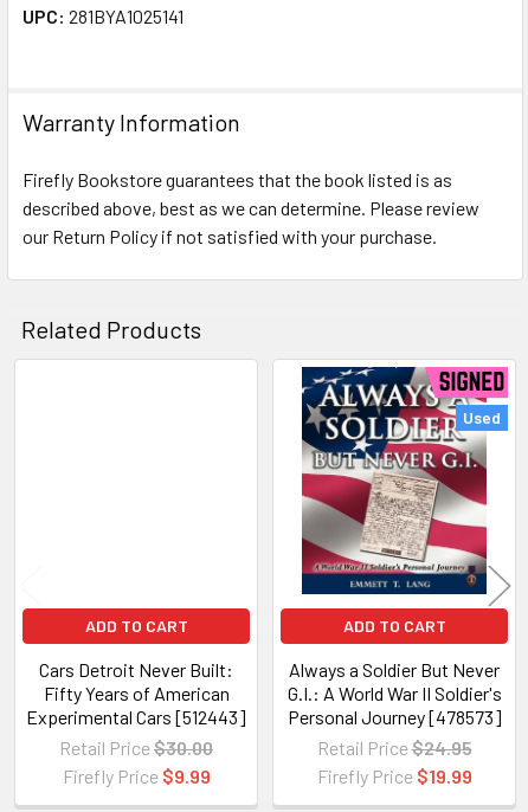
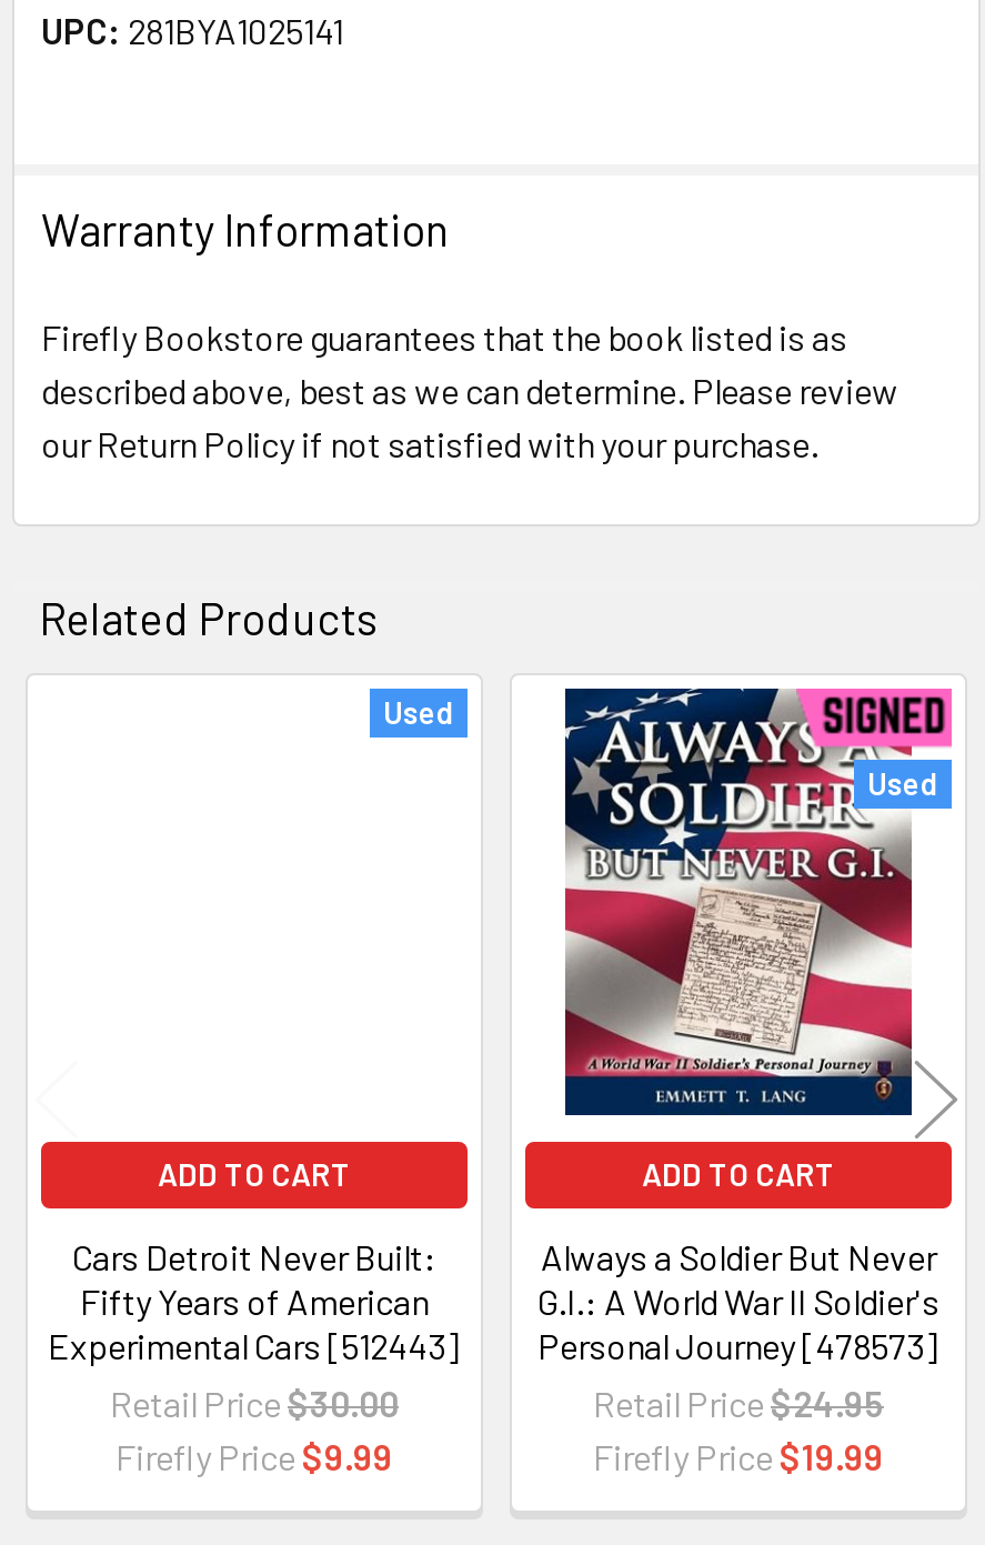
none -> [383,694,454,732] Used

